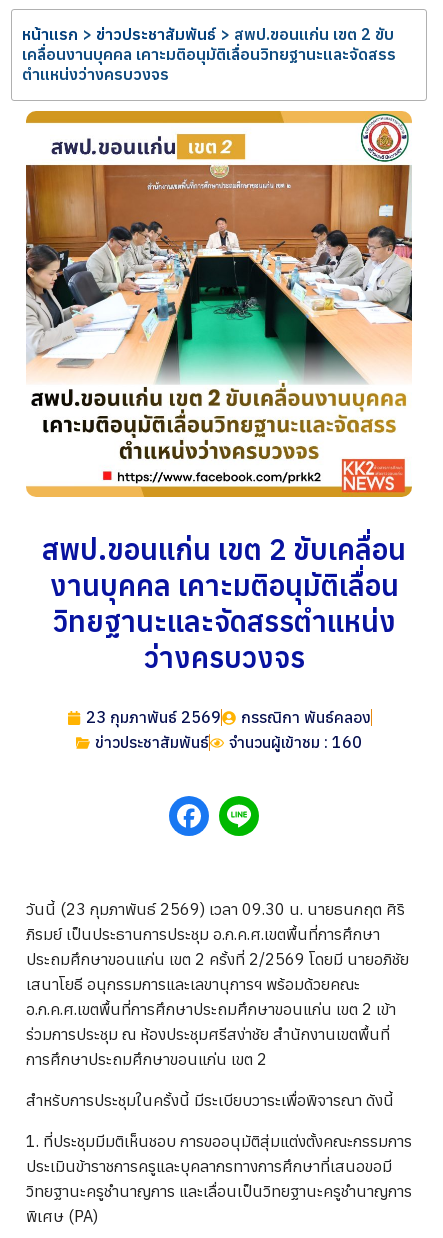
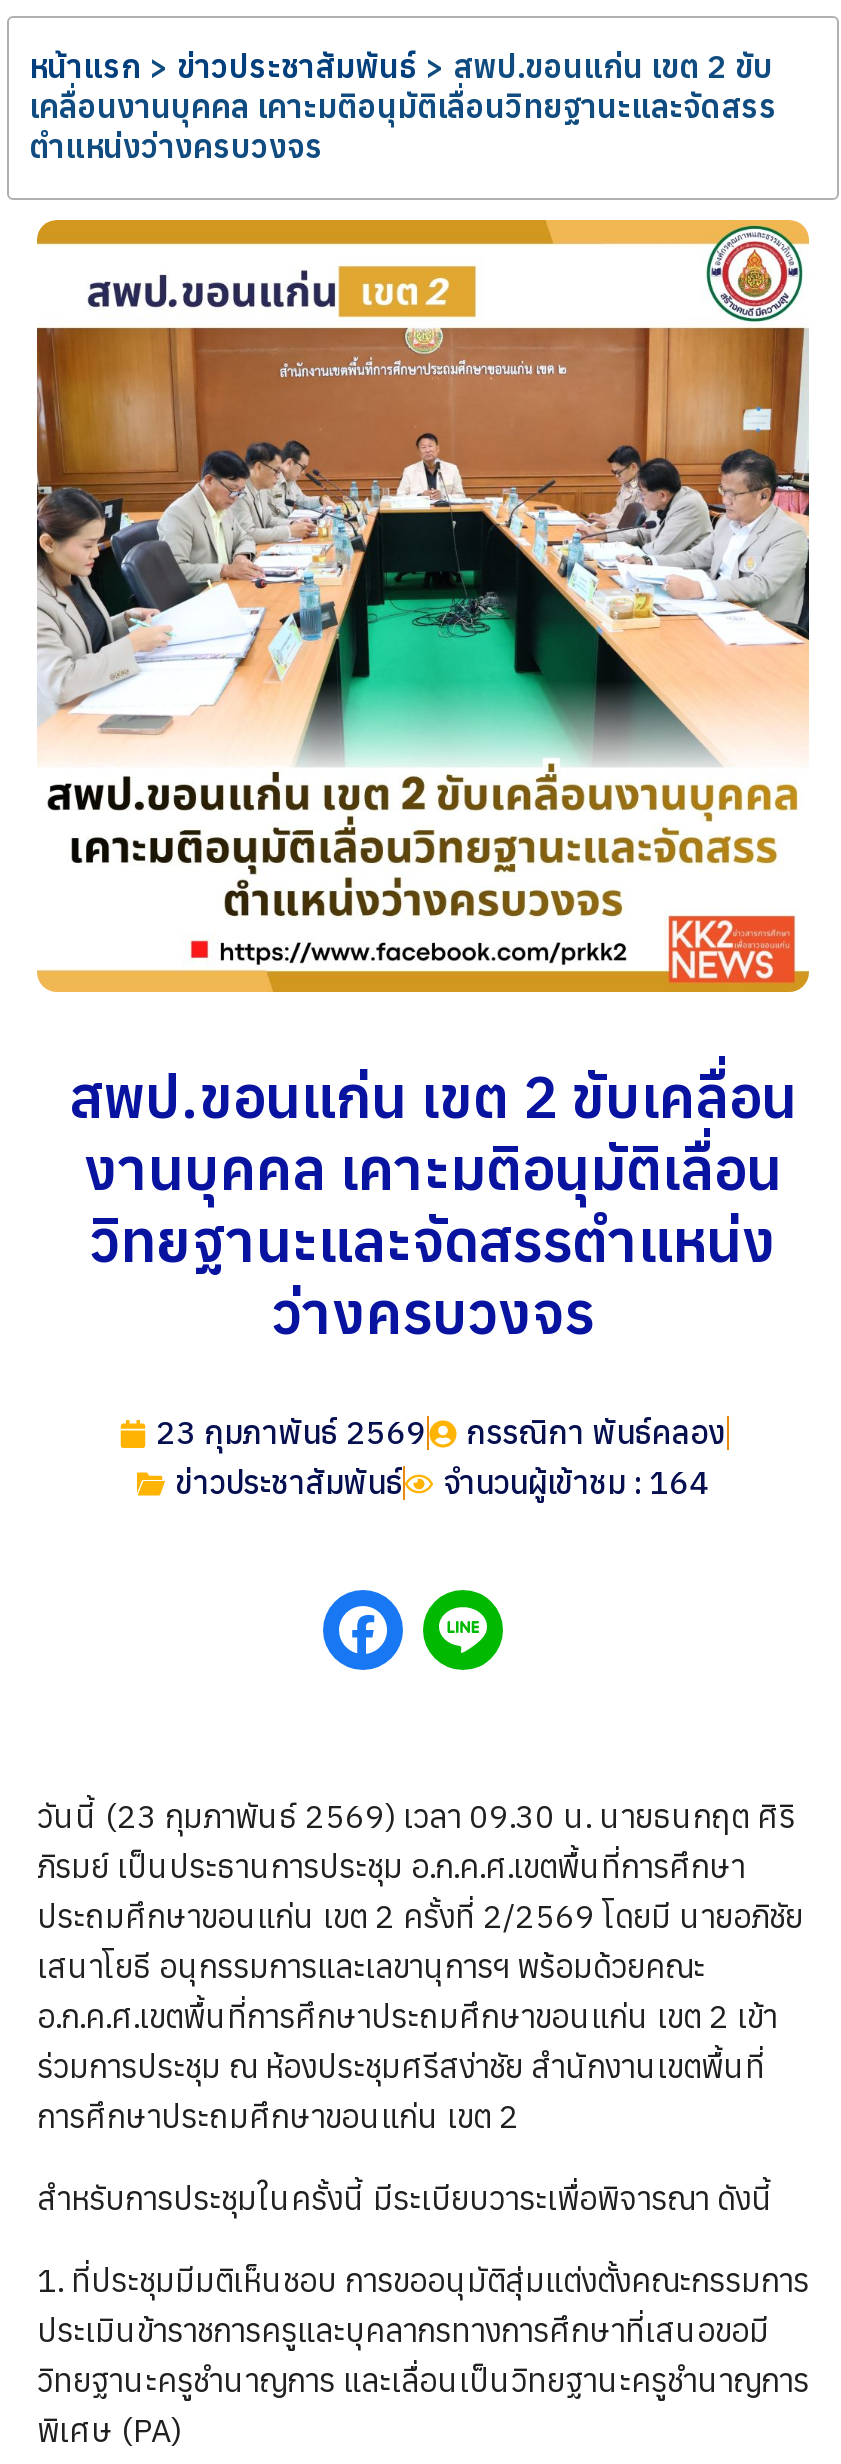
[229,732,362,752] จำนวนผู้เข้าชม : 160 -> [443,1462,709,1502] จำนวนผู้เข้าชม : 164

